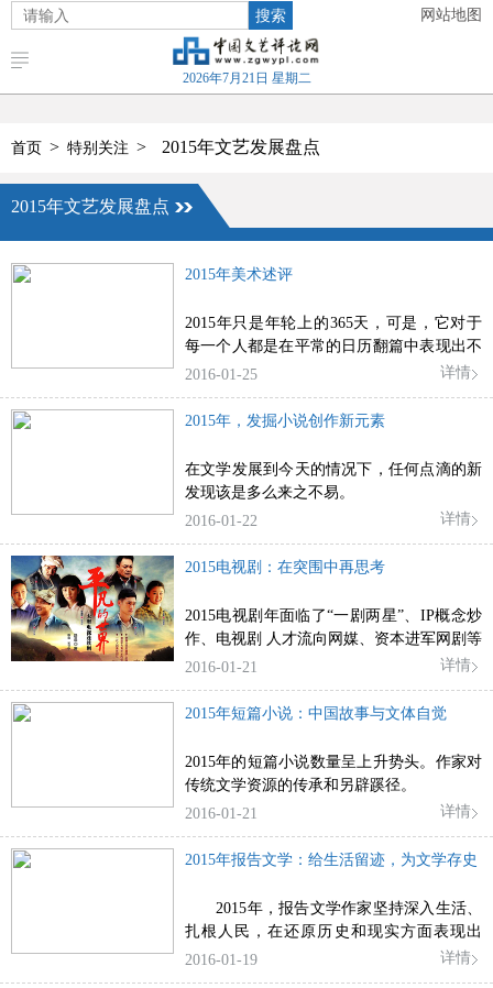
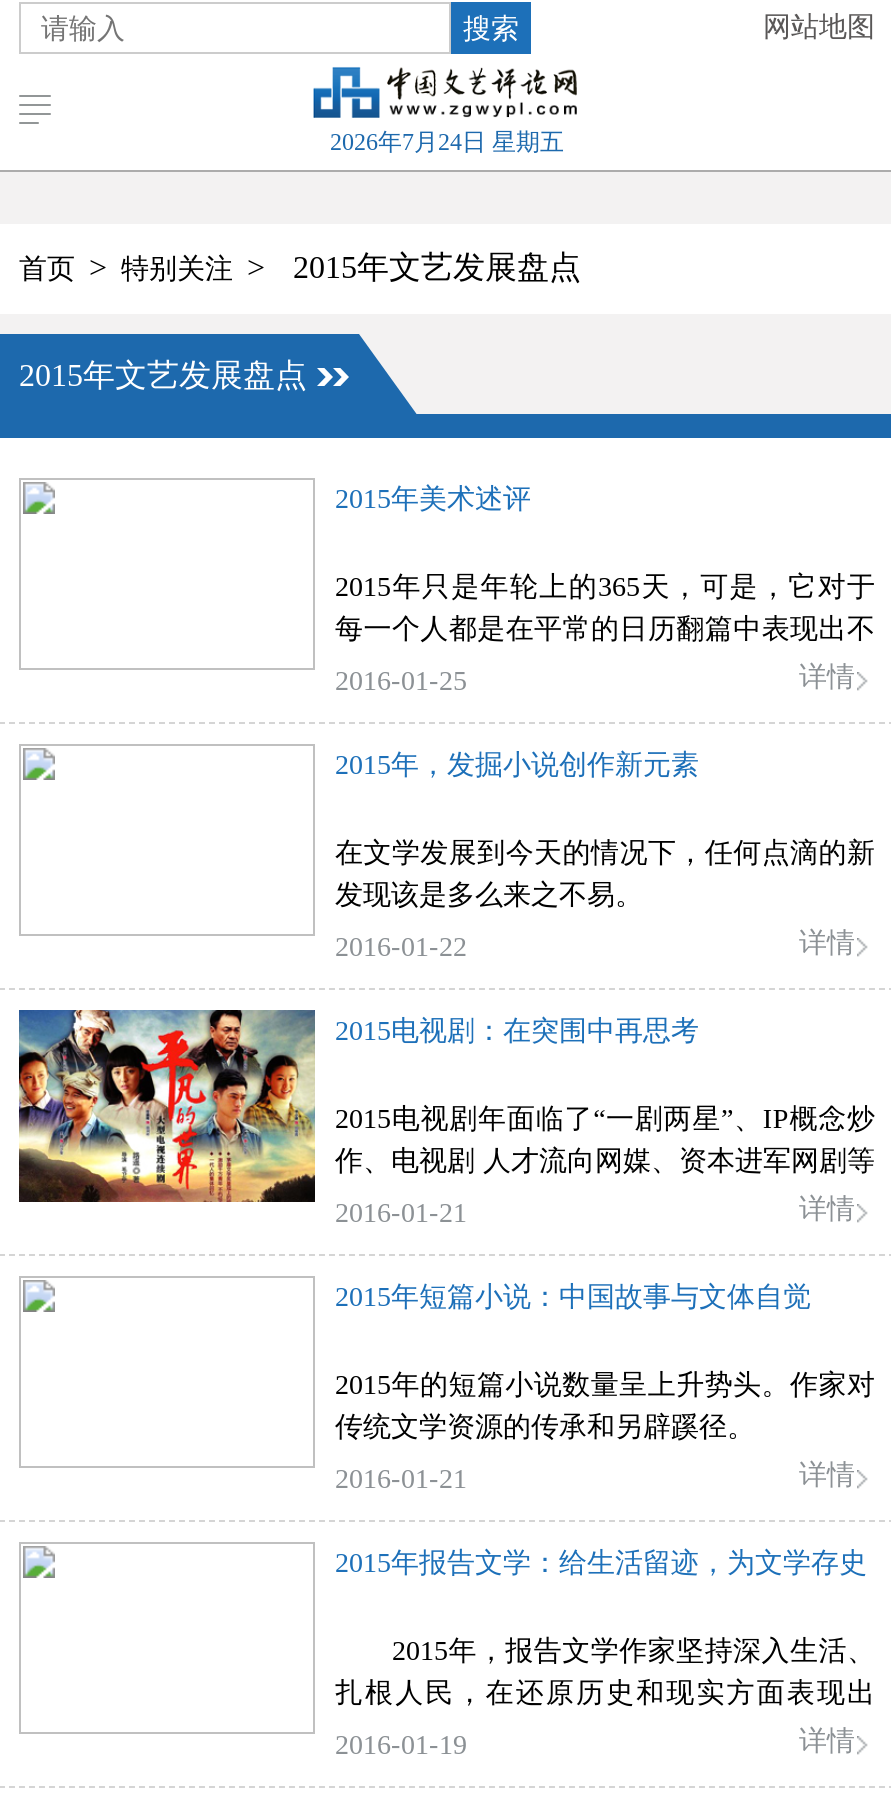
[182,70,311,86] 2026年7月21日 星期二 -> [330,128,564,156] 2026年7月24日 星期五

